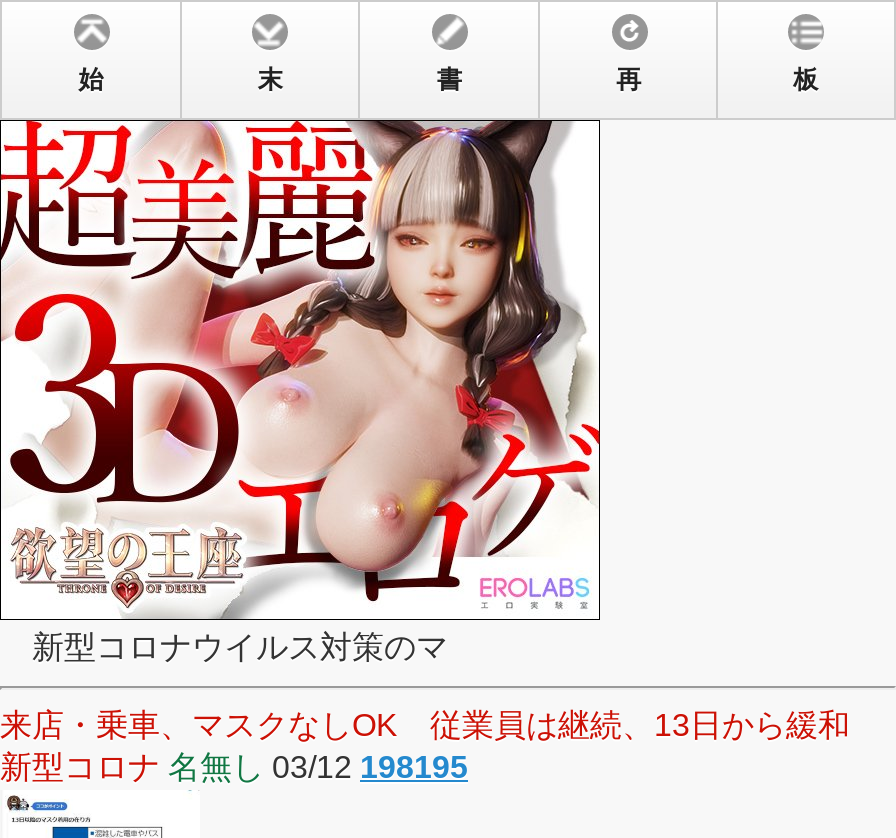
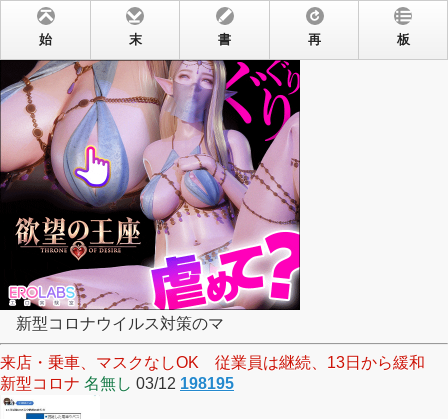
[6,118,602,620] [image] -> [3,59,301,310] [image]

